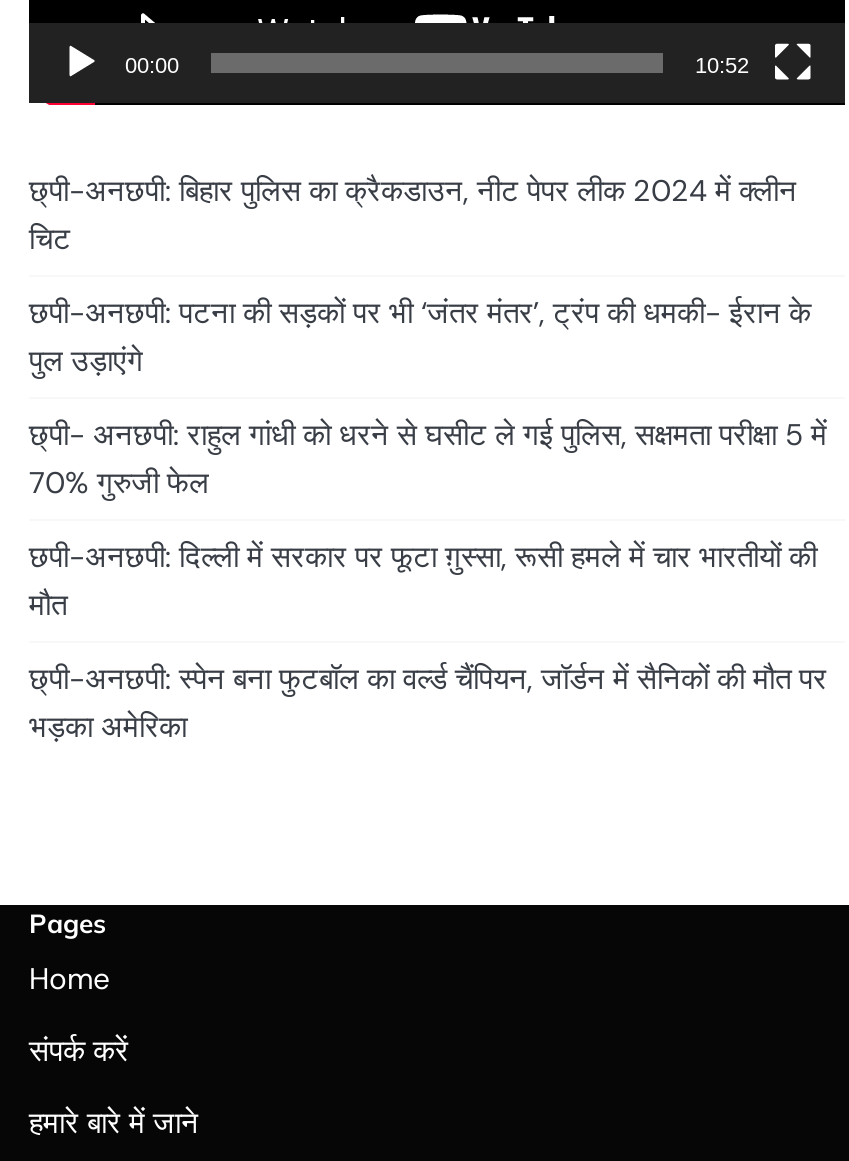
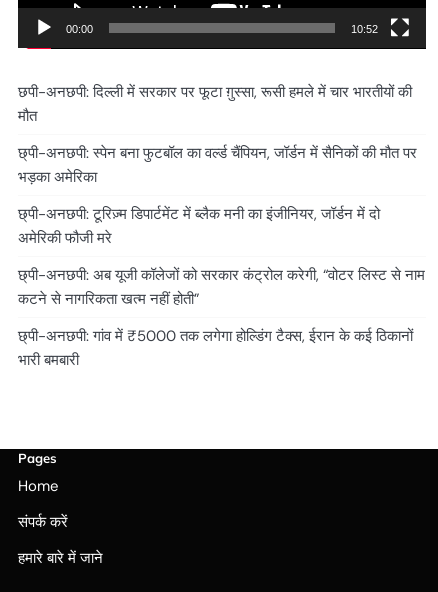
[29,171,827,503] छ्पी-अनछपी: बिहार पुलिस का क्रैकडाउन, नीट पेपर लीक 2024 में क्लीन | चिट | छपी-अनछपी: पटना की सड़कों पर भी ‘जंतर मंतर’, ट्रंप की धमकी- ईरान के | पुल उड़ाएंगे | छ्पी- अनछपी: राहुल गांधी को धरने से घसीट ले गई पुलिस, सक्षमता परीक्षा 5 में | 70% गुरुजी फेल -> none
moved [29,537,827,747] -> [18,82,417,187]: छपी-अनछपी: दिल्ली में सरकार पर फूटा ग़ुस्सा, रूसी हमले में चार भारतीयों की | मौत | छ्पी-अनछपी: स्पेन बना फुटबॉल का वर्ल्ड चैंपियन, जॉर्डन में सैनिकों की मौत पर | भड़का अमेरिका
none -> [18,204,425,370] छ्पी-अनछपी: टूरिज़्म डिपार्टमेंट में ब्लैक मनी का इंजीनियर, जॉर्डन में दो | अमेरिकी फौजी मरे | छ्पी-अनछपी: अब यूजी कॉलेजों को सरकार कंट्रोल करेगी, “वोटर लिस्ट से नाम | कटने से नागरिकता खत्म नहीं होती” | छ्पी-अनछपी: गांव में ₹5000 तक लगेगा होल्डिंग टैक्स, ईरान के कई ठिकानों | भारी बमबारी

